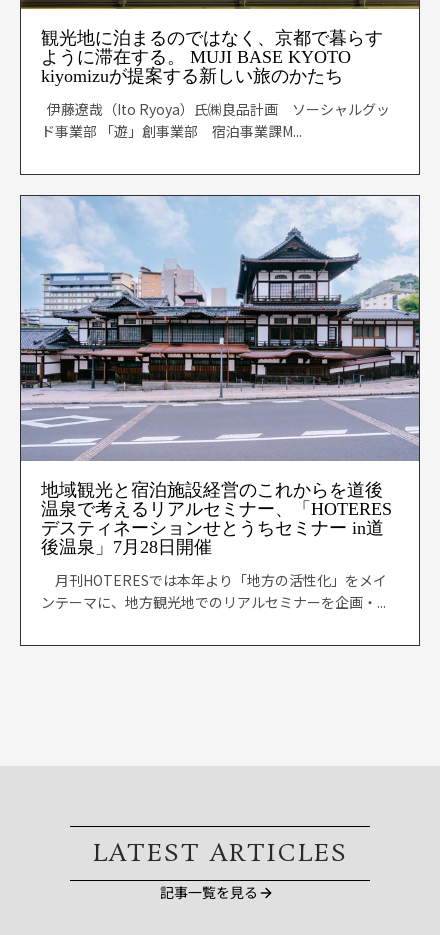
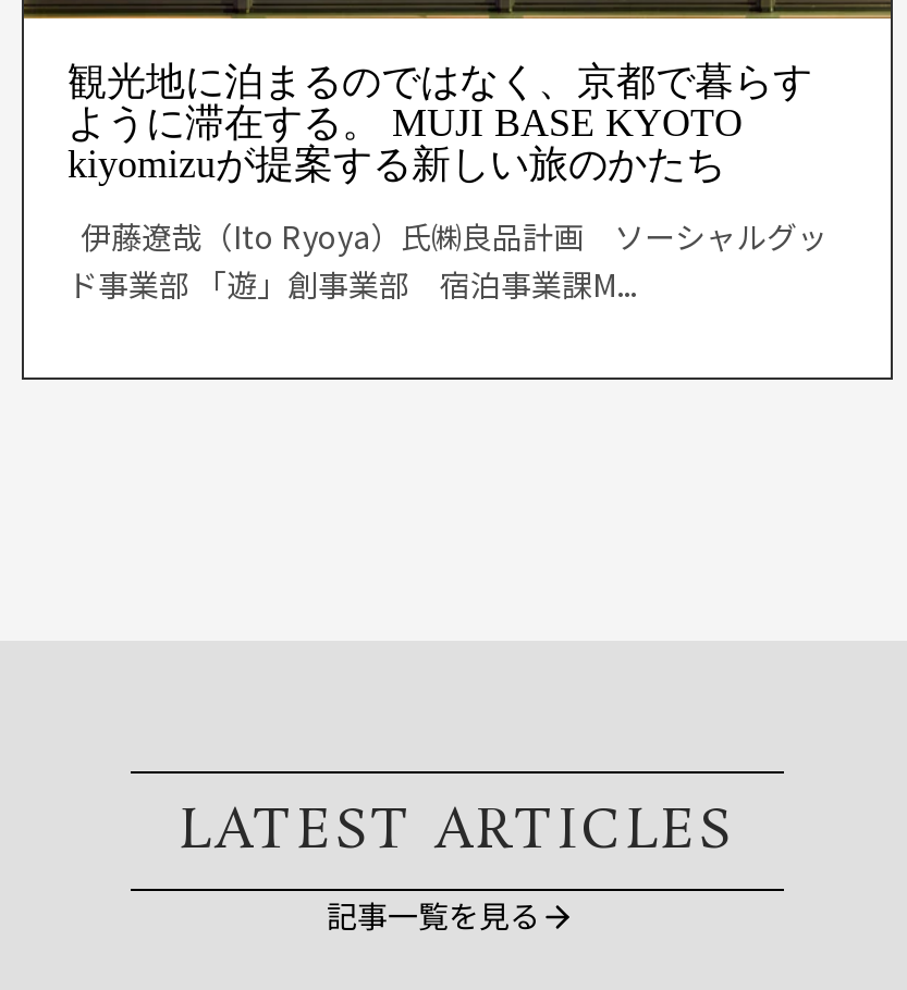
[20,194,420,612] [image] | 地域観光と宿泊施設経営のこれからを道後 | 温泉で考えるリアルセミナー、「HOTERES | デスティネーションせとうちセミナー in道 | 後温泉」7月28日開催 | 月刊HOTERESでは本年より「地方の活性化」をメイ | ンテーマに、地方観光地でのリアルセミナーを企画・... -> none

